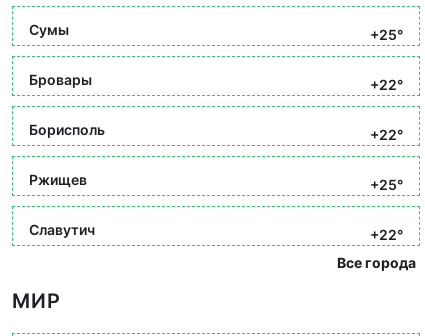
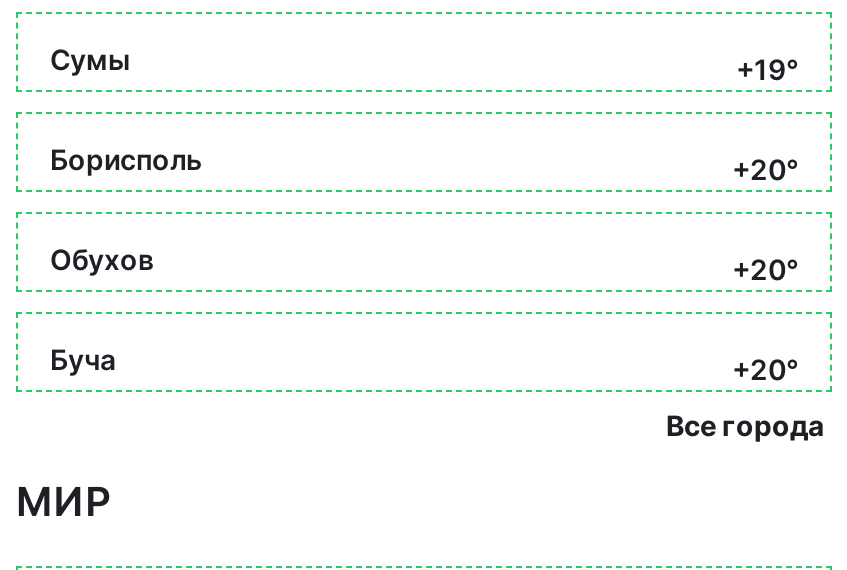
[29,26,403,93] +25° | Бровары | +22° -> [736,52,798,86] +19°
[370,126,403,143] +22° -> [732,152,798,186] +20°
[29,170,403,193] Ржищев | +25° -> [50,241,798,286] Обухов | +20°
[29,220,403,243] Славутич | +22° -> [50,341,798,386] Буча | +20°

